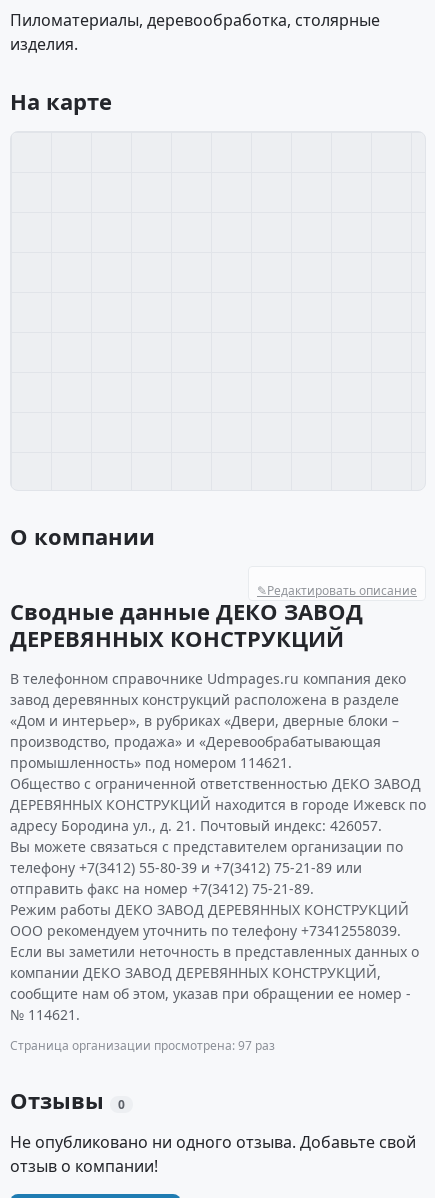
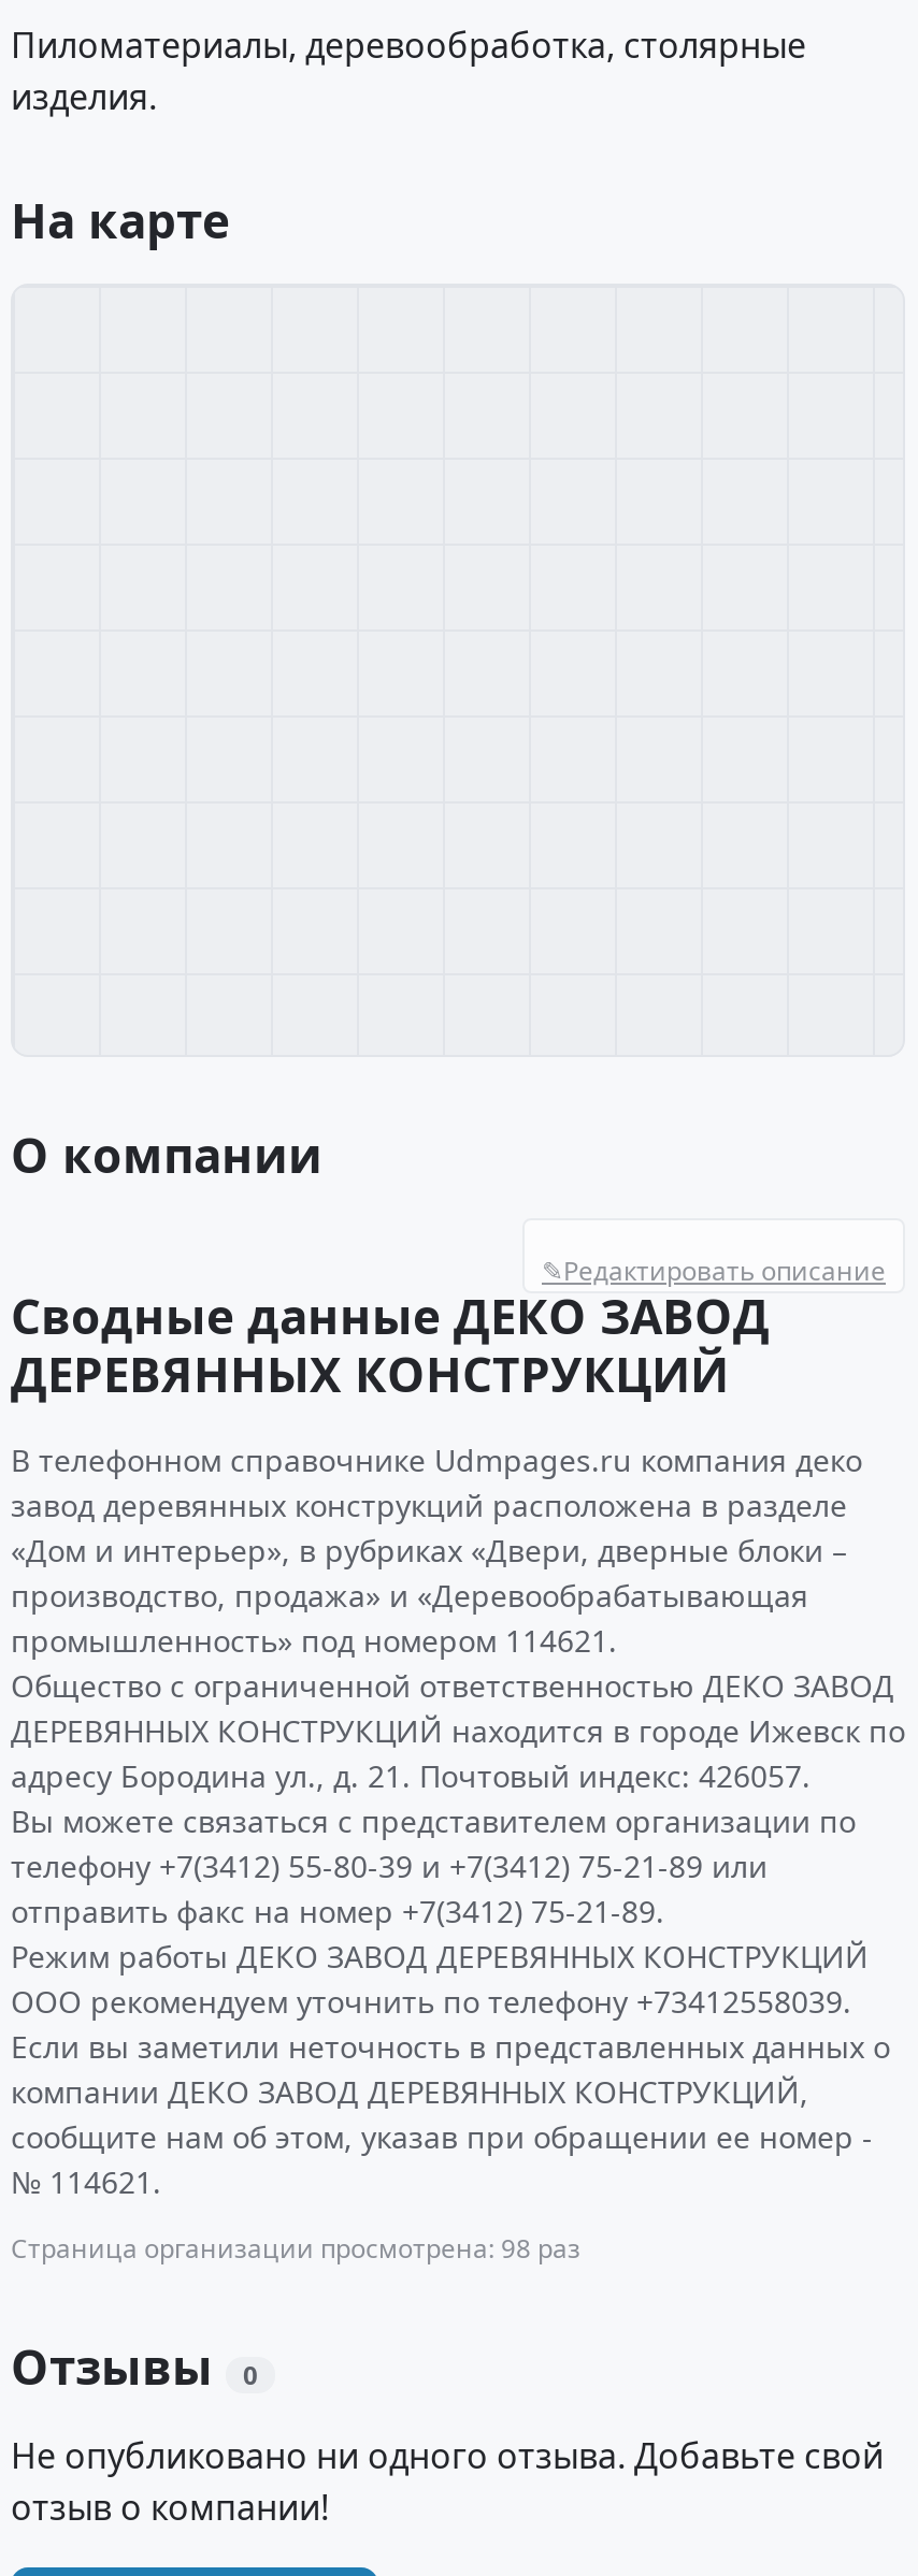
[10,1037,275,1054] Страница организации просмотрена: 97 раз -> [11,2230,580,2267] Страница организации просмотрена: 98 раз

